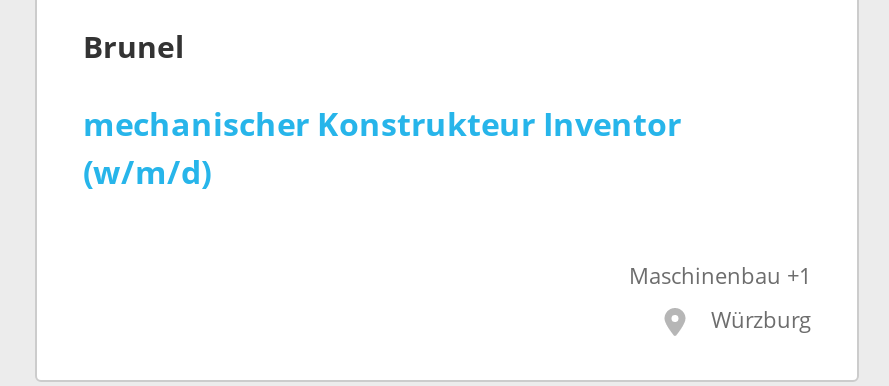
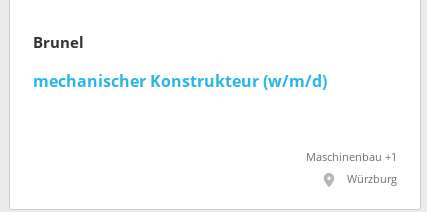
[83,106,681,192] mechanischer Konstrukteur Inventor | (w/m/d) -> [33,72,327,91] mechanischer Konstrukteur (w/m/d)

